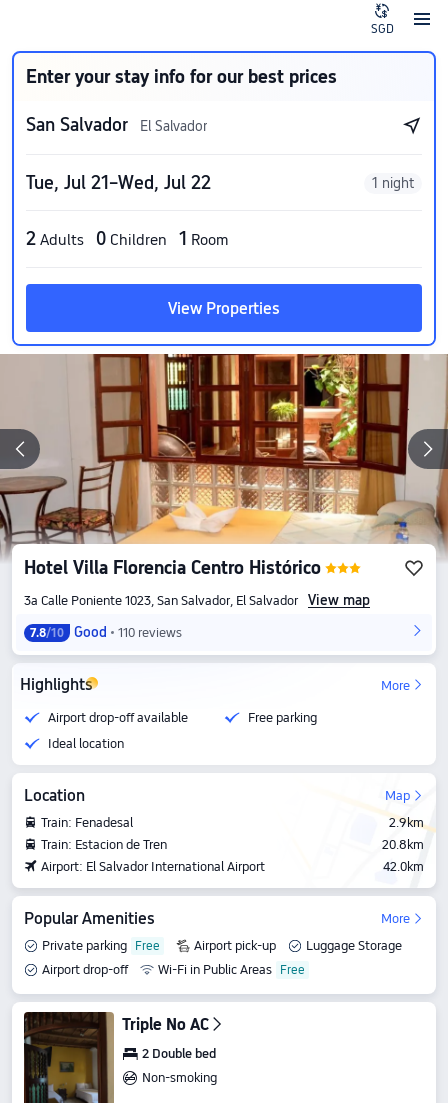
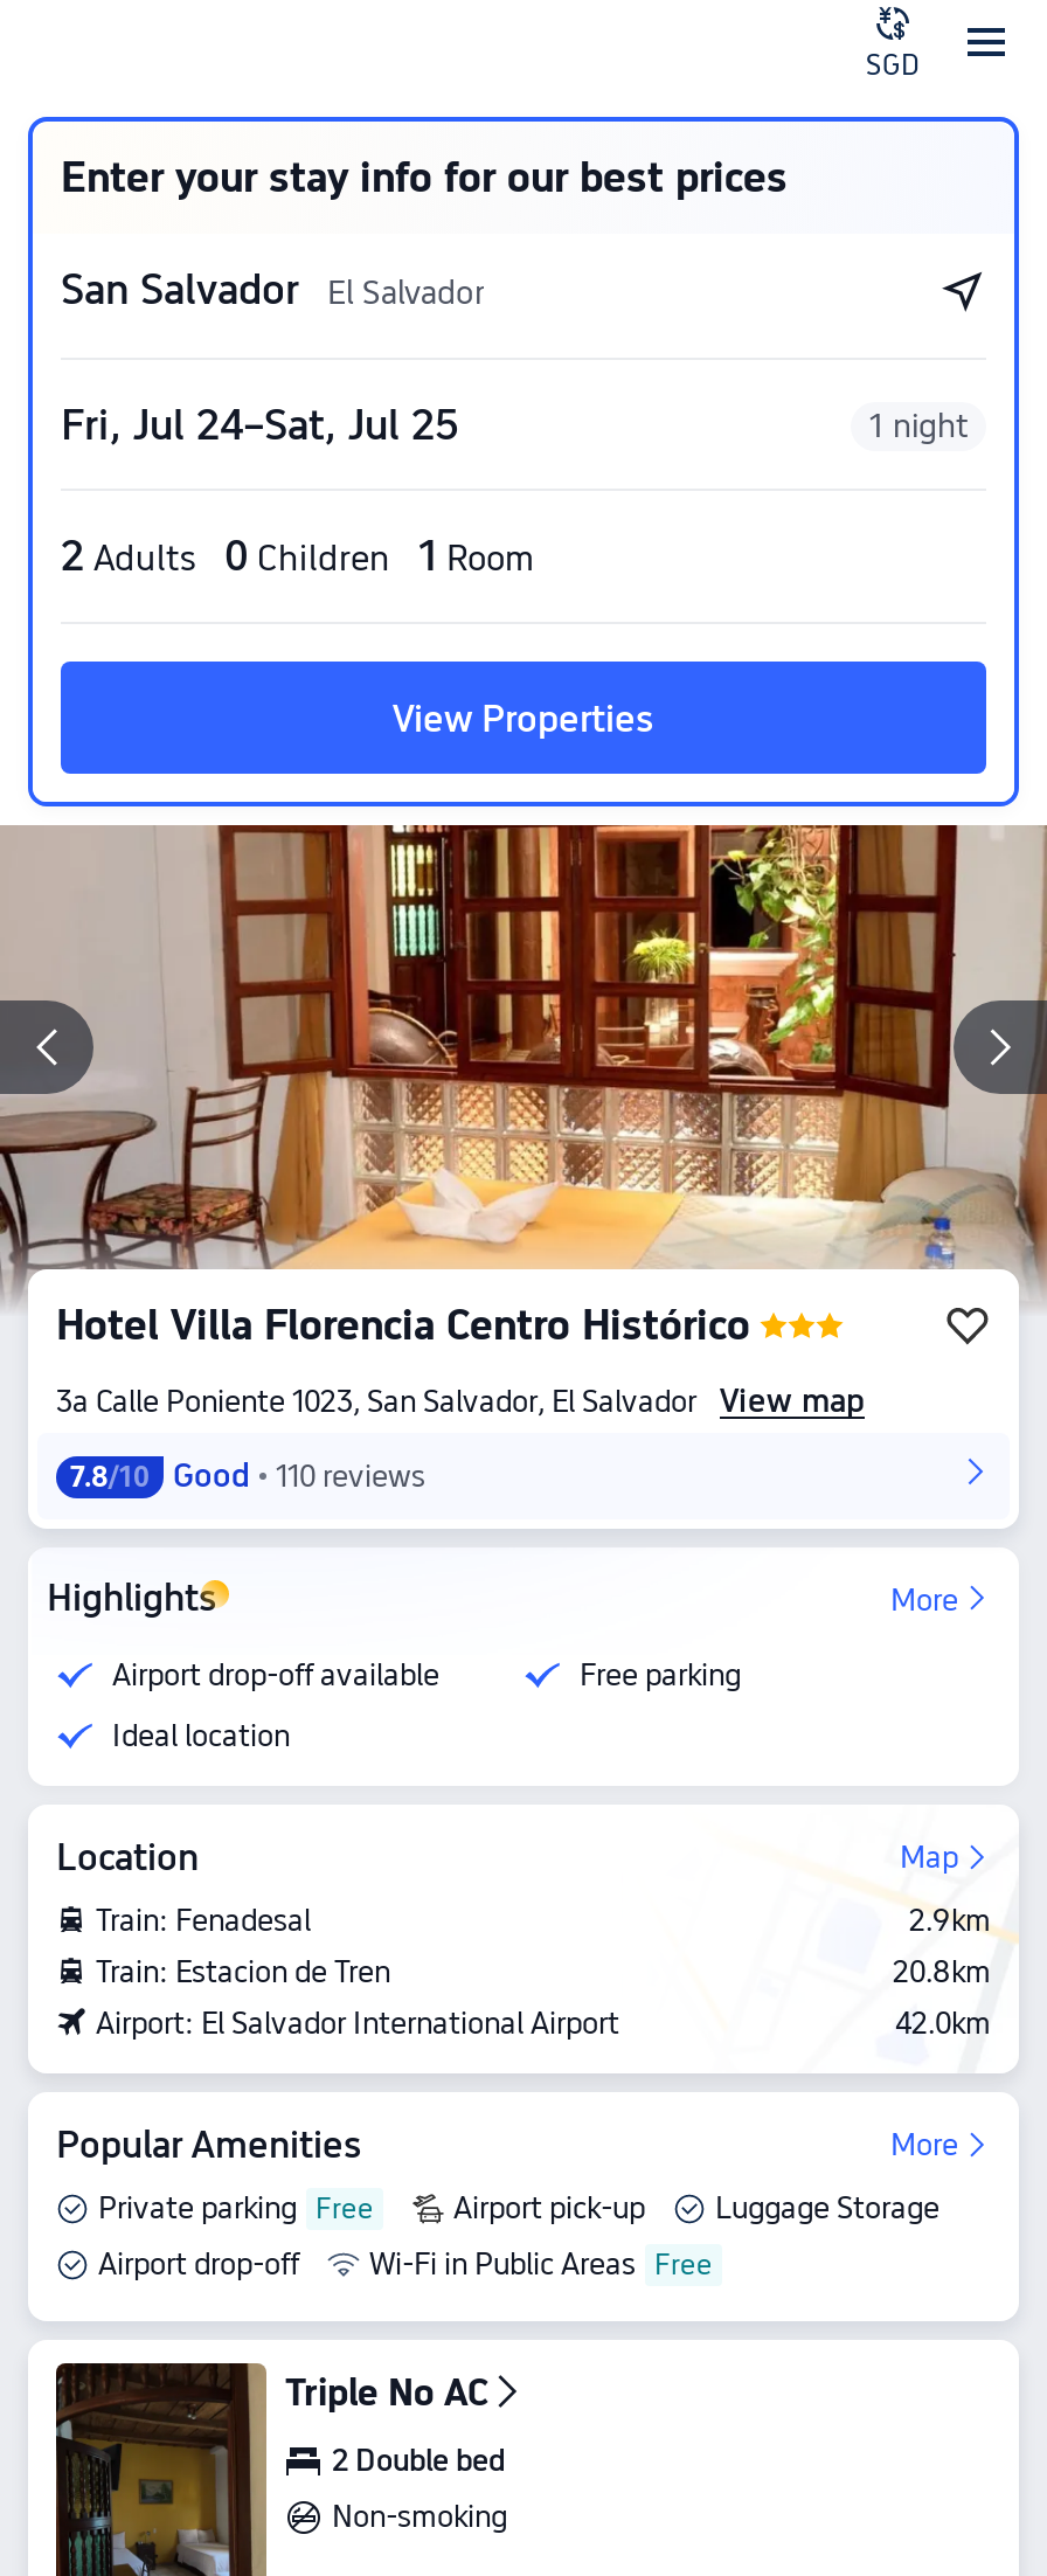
[26,172,211,193] Tue, Jul 21–Wed, Jul 22 -> [61,400,458,449] Fri, Jul 24–Sat, Jul 25

